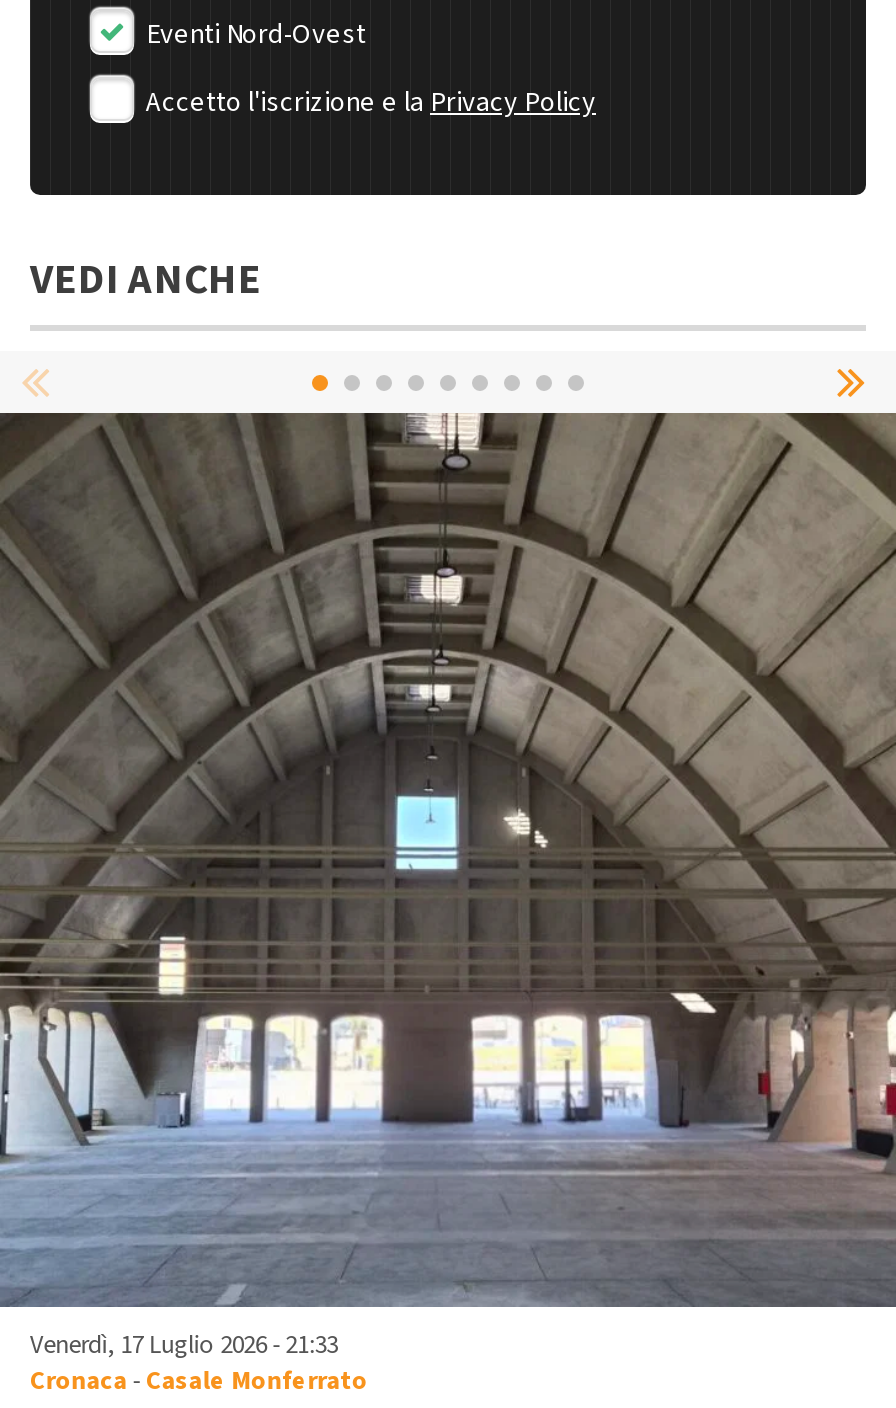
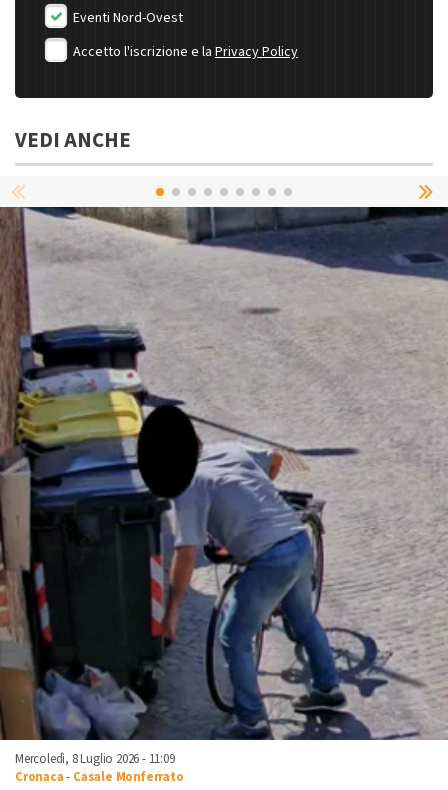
[6,411,890,1363] [image] | Venerdì, 17 Luglio 2026 - 21:33 -> [3,206,445,768] [image] | Mercoledì, 8 Luglio 2026 - 11:09

